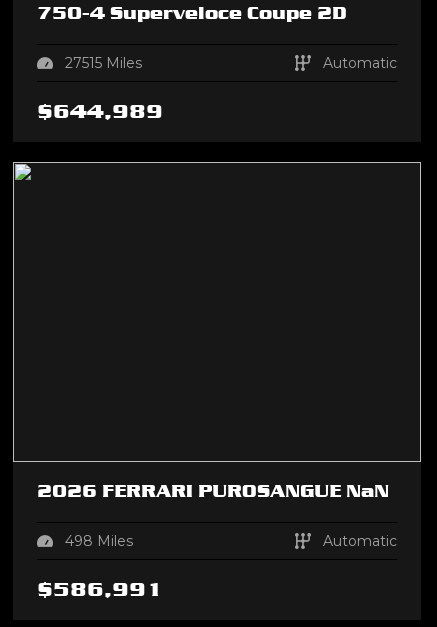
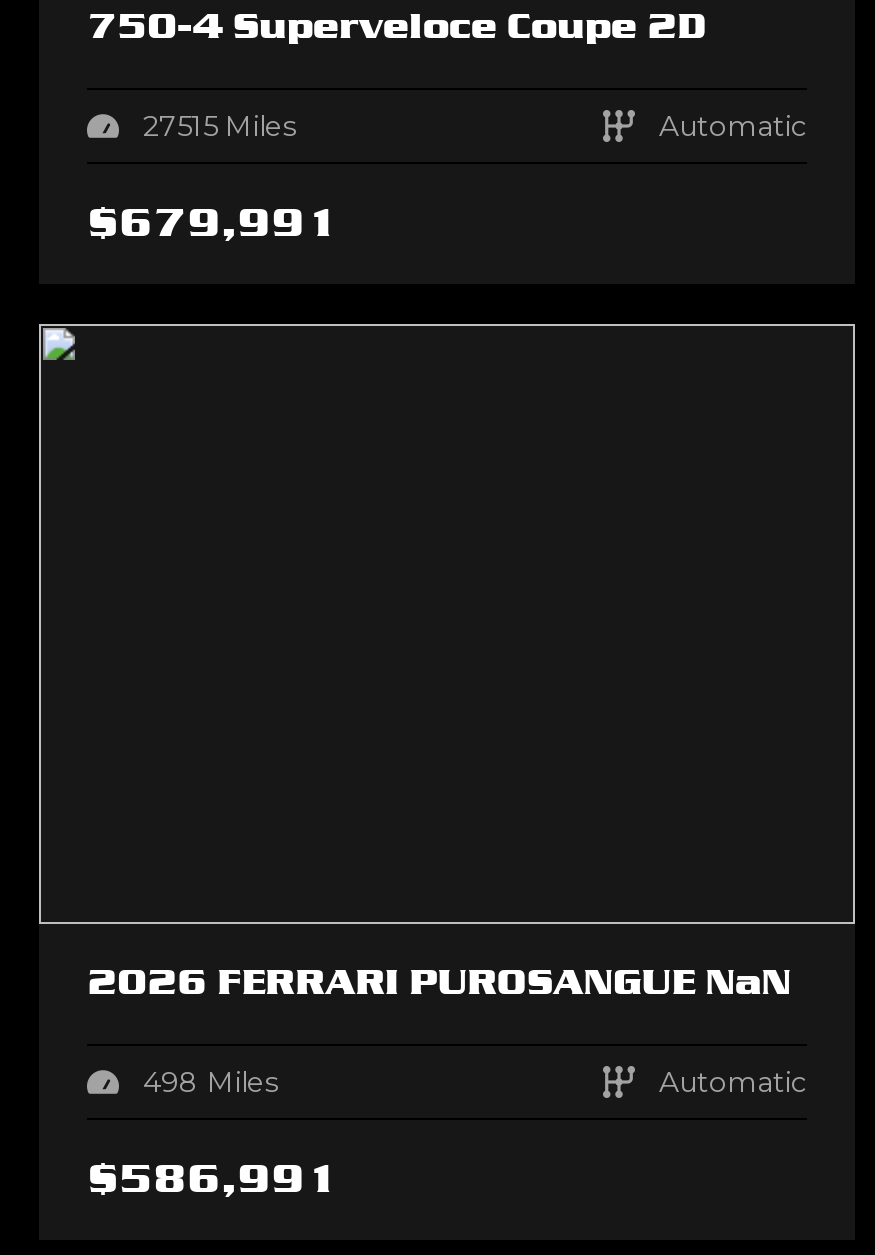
[37,102,163,122] $644,989 -> [87,204,339,244] $679,991

